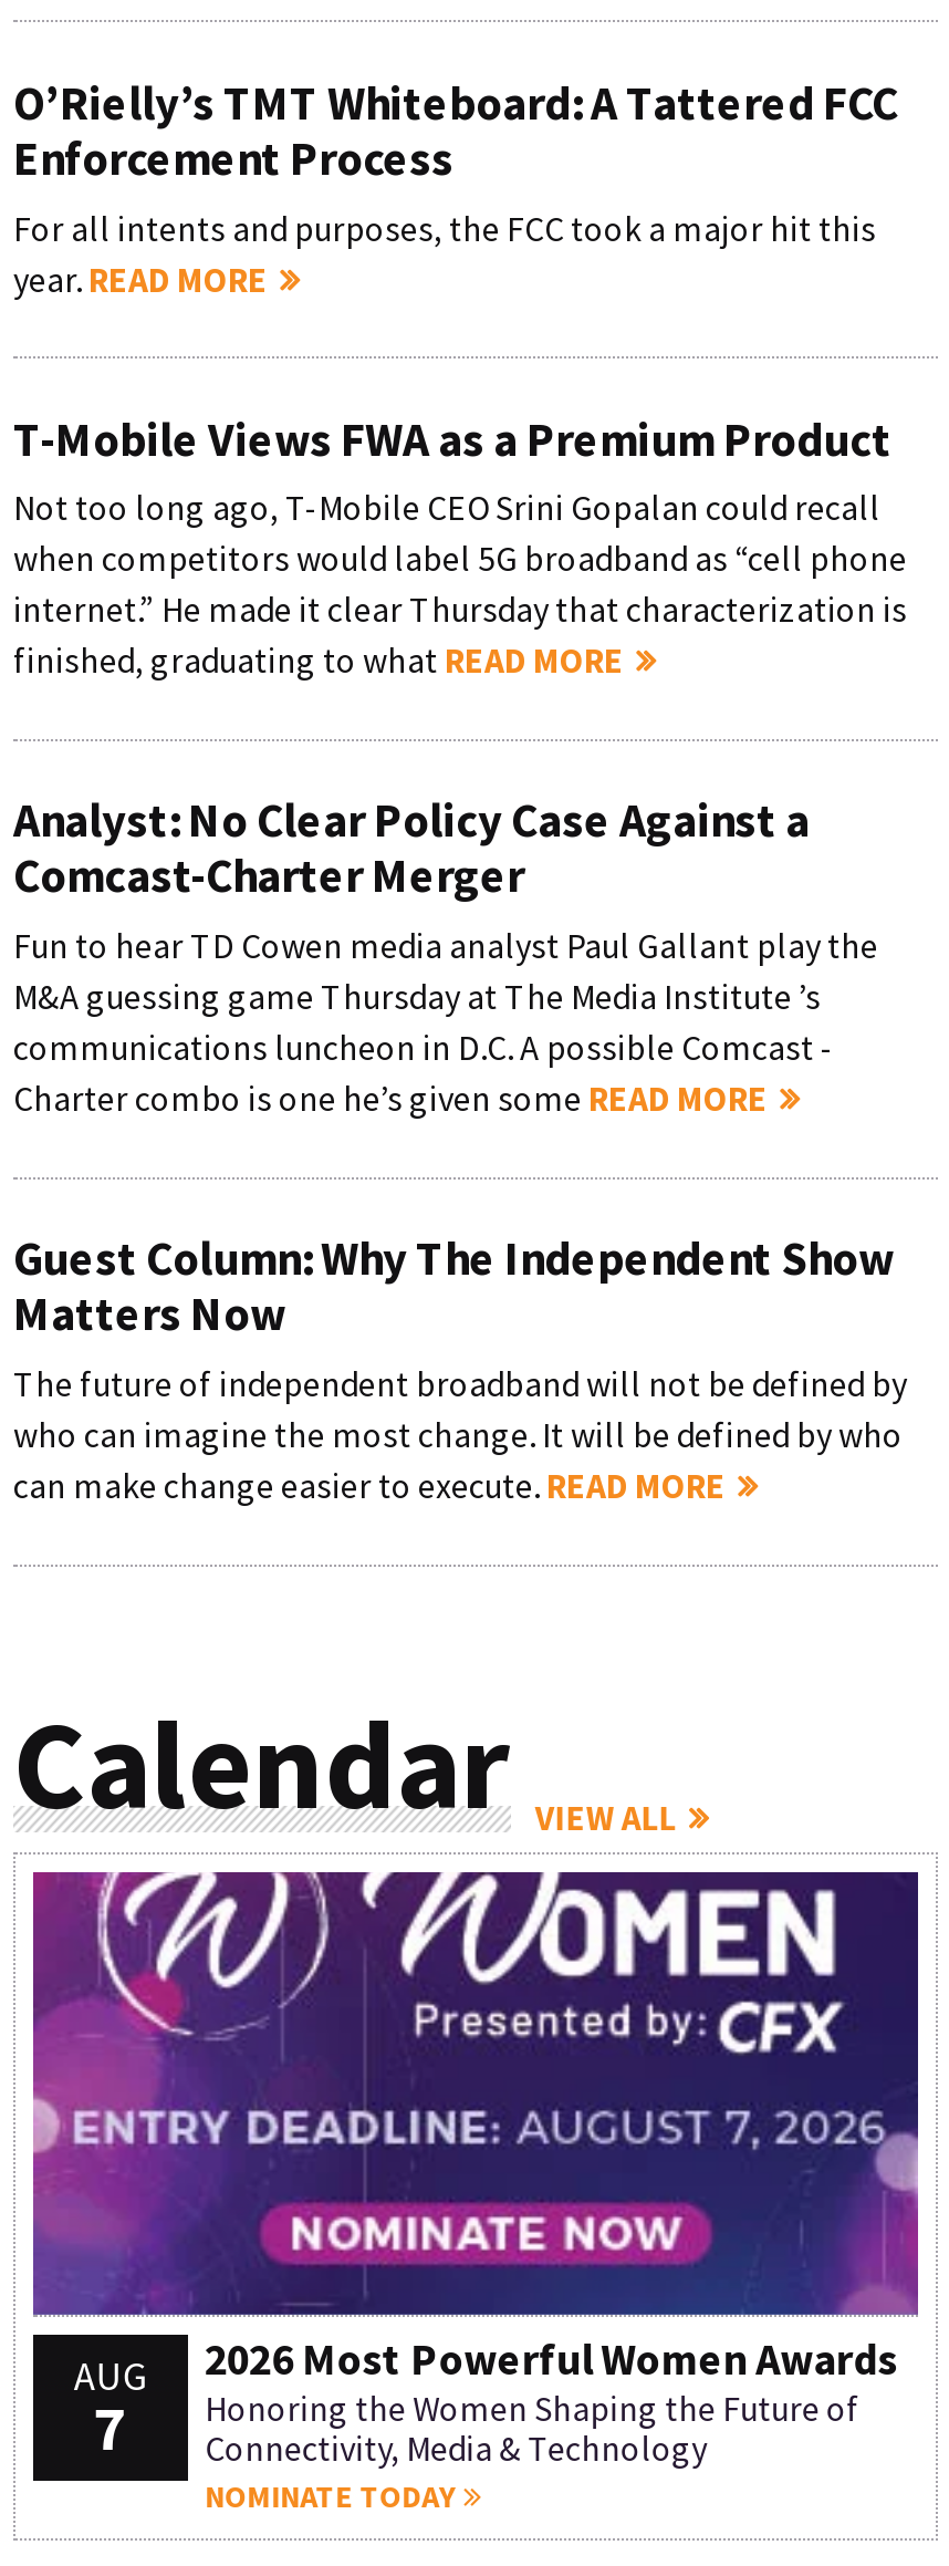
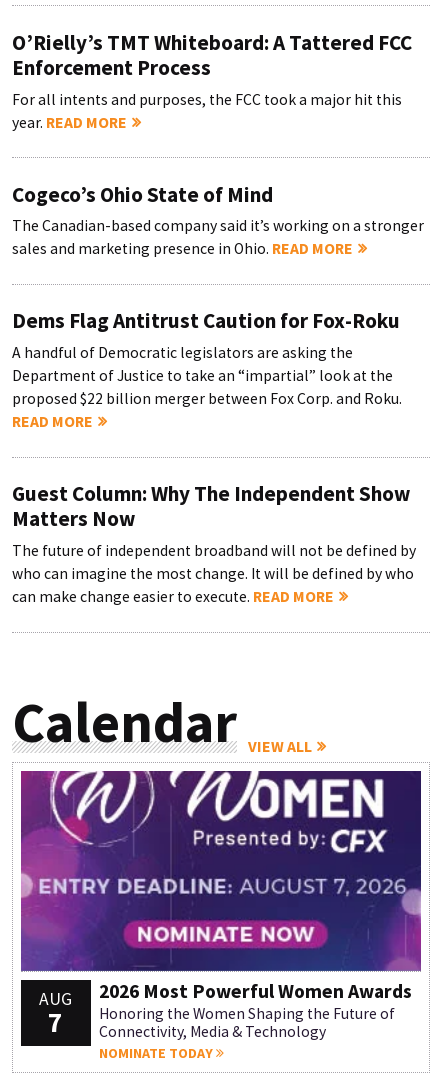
[13,409,907,682] T-Mobile Views FWA as a Premium Product | Not too long ago, T-Mobile CEO Srini Gopalan could recall | when competitors would label 5G broadband as “cell phone | internet.” He made it clear Thursday that characterization is | finished, graduating to what READ MORE -> [12,181,424,258] Cogeco’s Ohio State of Mind | The Canadian-based company said it’s working on a stronger | sales and marketing presence in Ohio. READ MORE
[13,791,878,1120] Analyst: No Clear Policy Case Against a | Comcast-Charter Merger | Fun to hear TD Cowen media analyst Paul Gallant play the | M&A guessing game Thursday at The Media Institute ’s | communications luncheon in D.C. A possible Comcast - | Charter combo is one he’s given some READ MORE -> [12,307,402,431] Dems Flag Antitrust Caution for Fox-Roku | A handful of Democratic legislators are asking the | Department of Justice to take an “impartial” look at the | proposed $22 billion merger between Fox Corp. and Roku. | READ MORE

